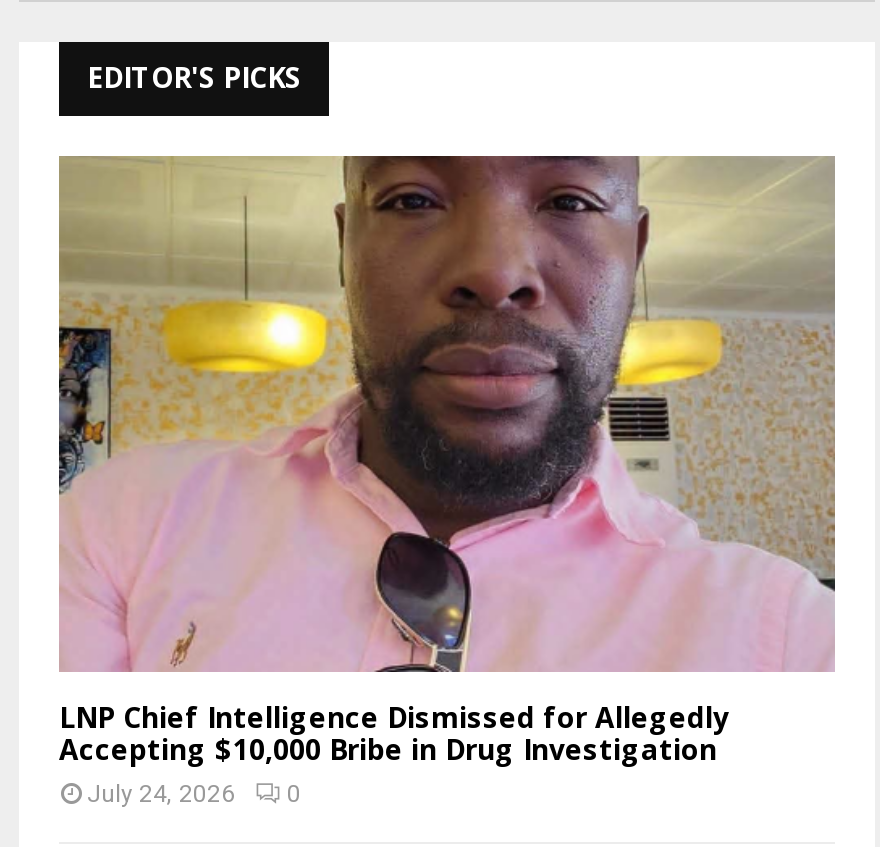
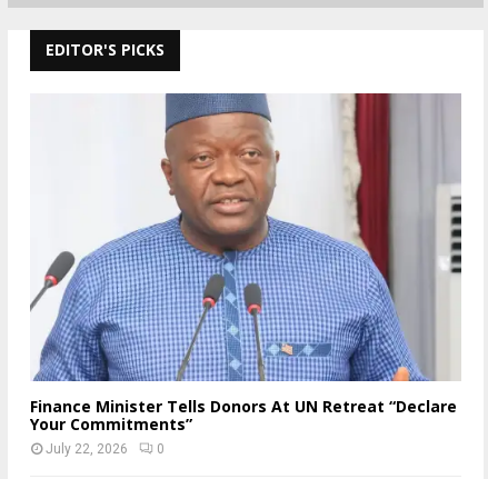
[57,153,837,809] [image] | LNP Chief Intelligence Dismissed for Allegedly | Accepting $10,000 Bribe in Drug Investigation | July 24, 2026 -> [30,92,462,457] [image] | Finance Minister Tells Donors At UN Retreat “Declare | Your Commitments” | July 22, 2026

